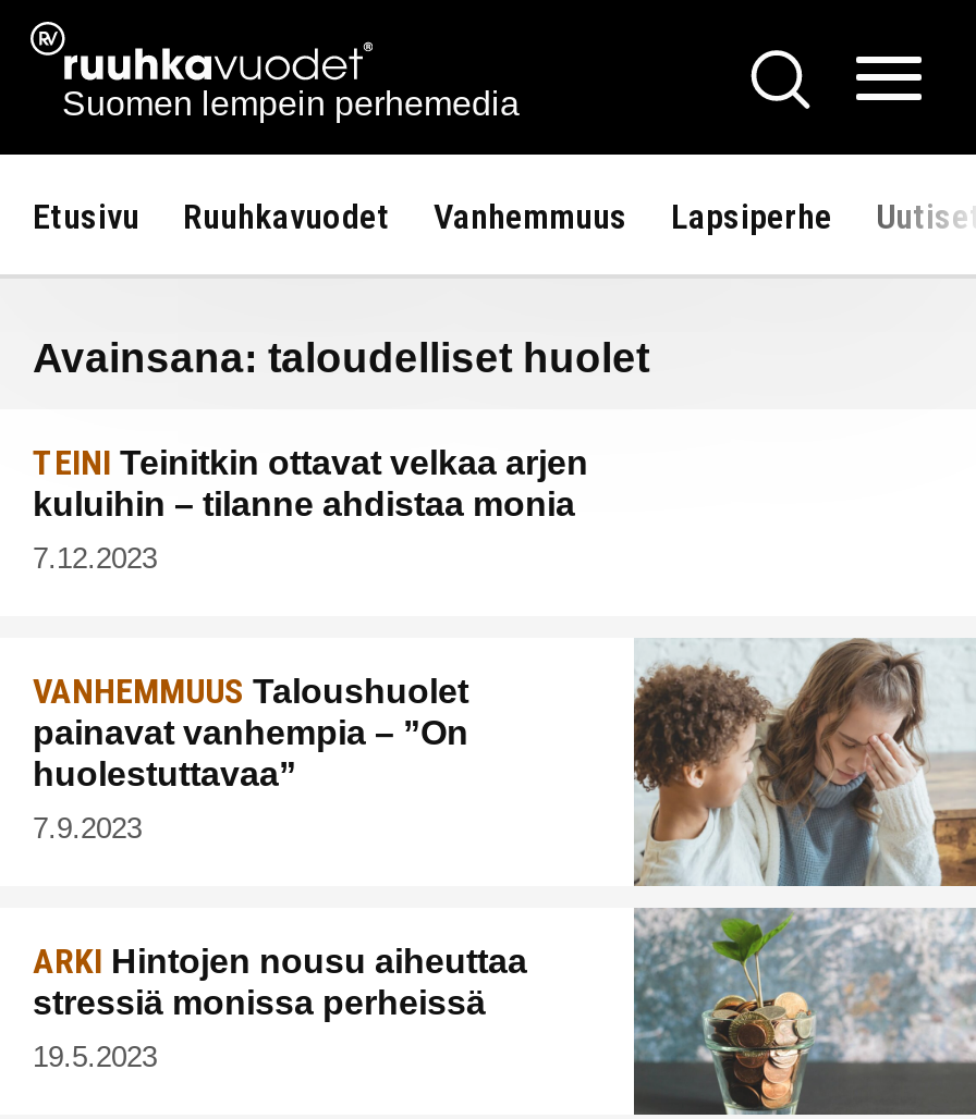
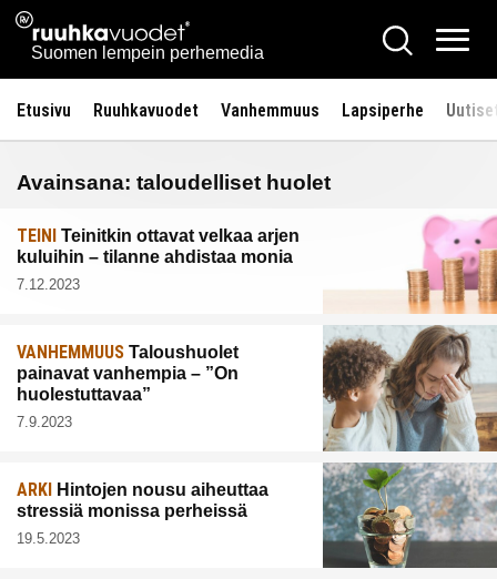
none -> [405,215,494,315] [image]

